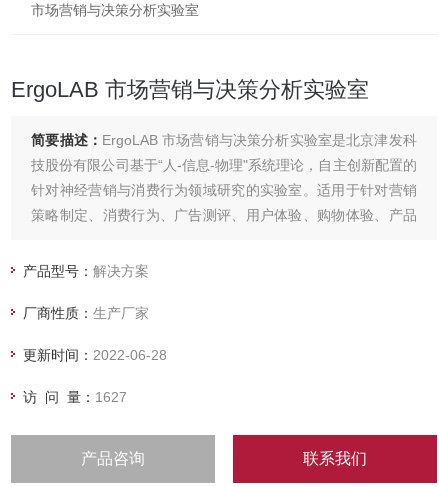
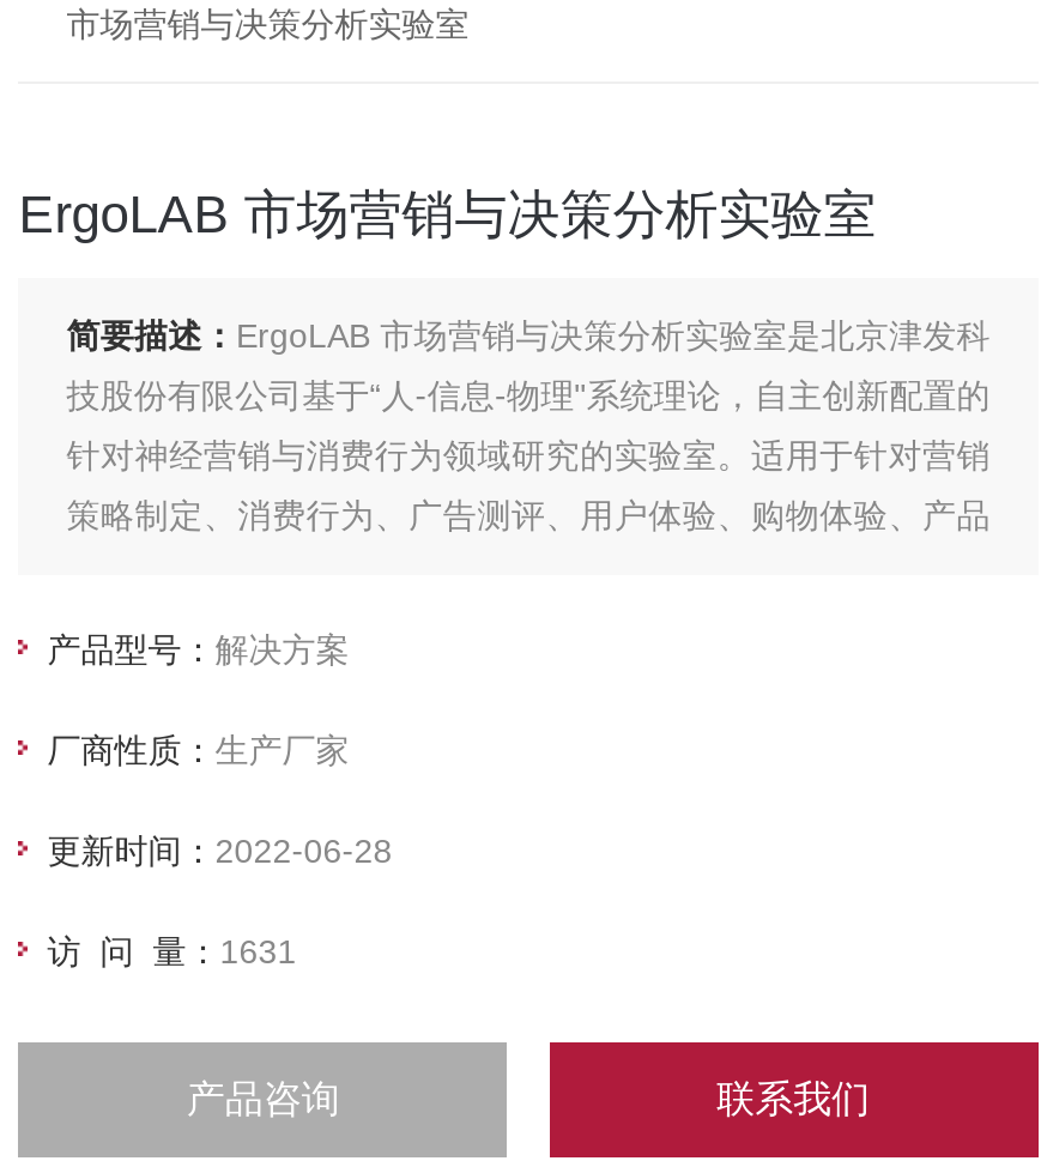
[23,389,127,405] 访 问 量：1627 -> [47,932,296,971] 访 问 量：1631

